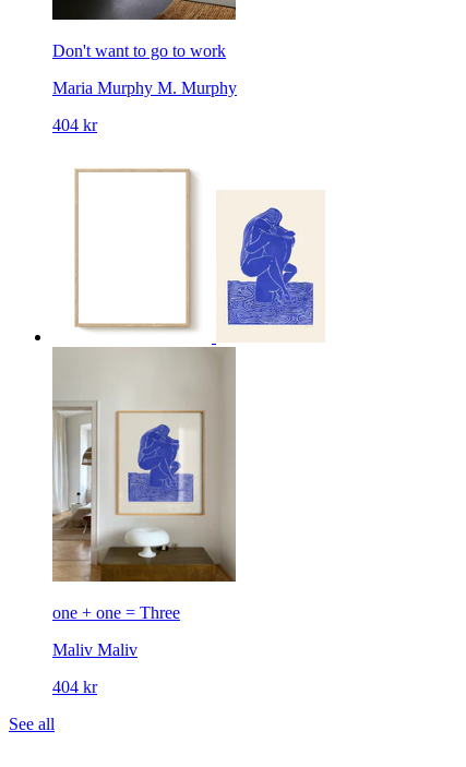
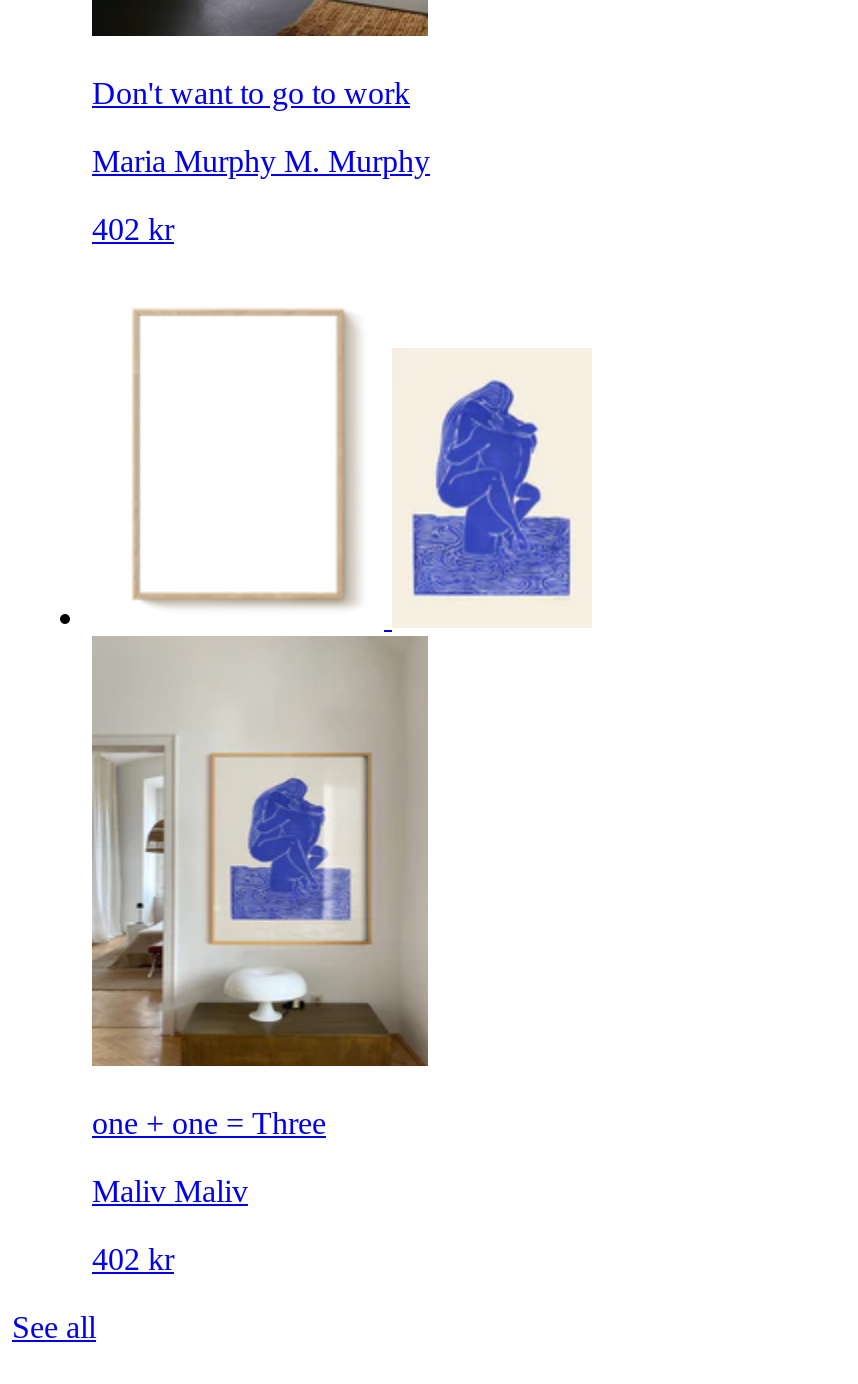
[52,116,97,134] 404 kr -> [92,212,174,246] 402 kr
[52,678,97,696] 404 kr -> [92,1242,174,1276] 402 kr

